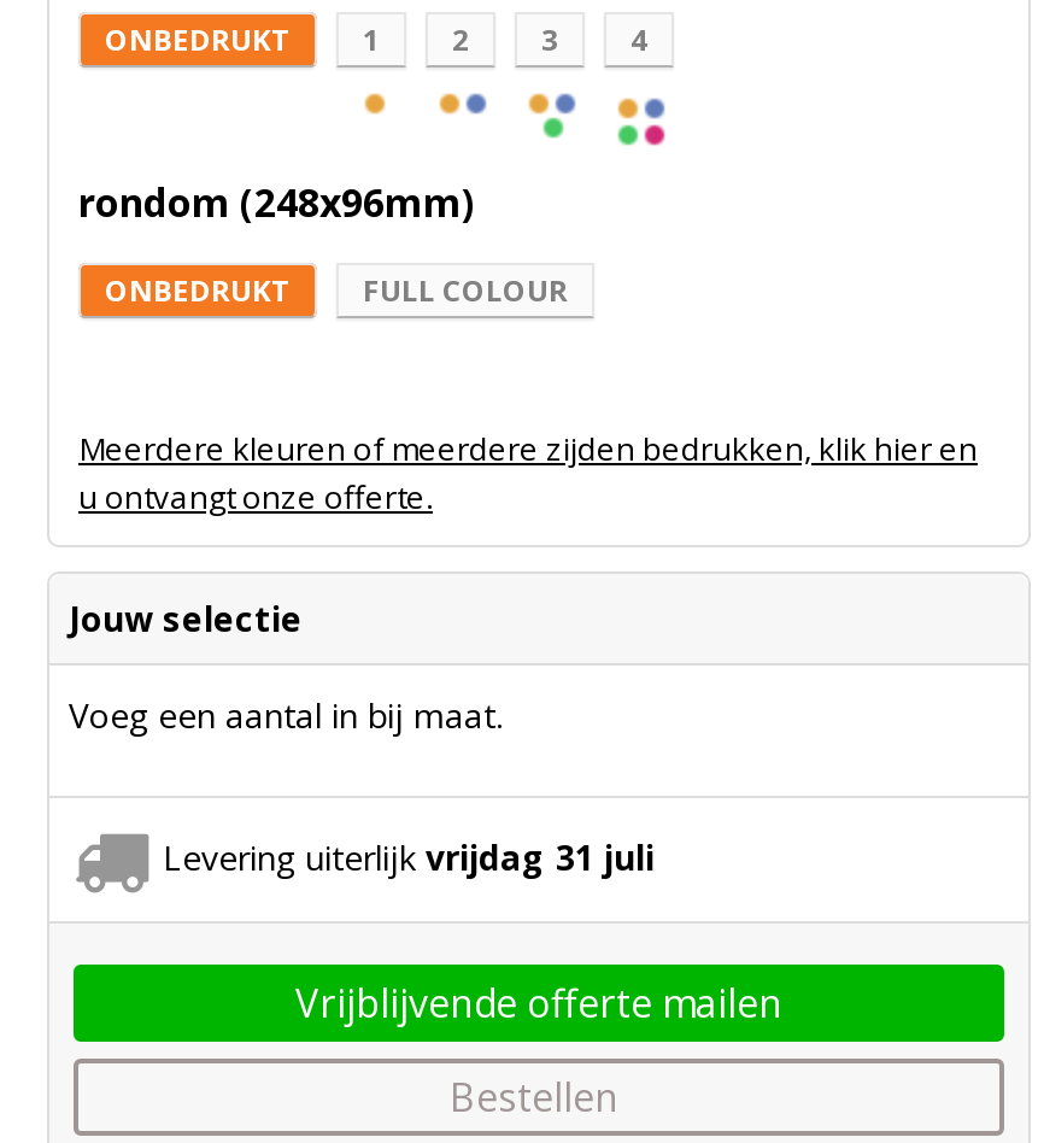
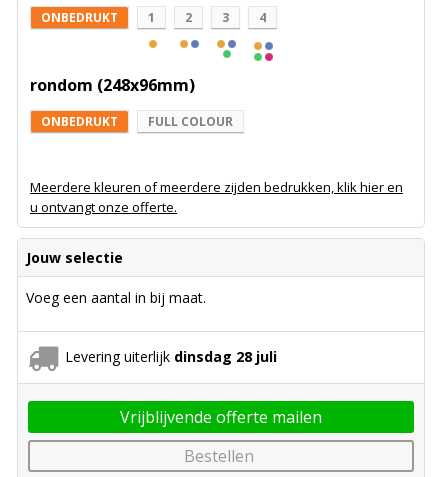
[163,834,655,879] Levering uiterlijk vrijdag 31 juli -> [65,347,277,366] Levering uiterlijk dinsdag 28 juli

